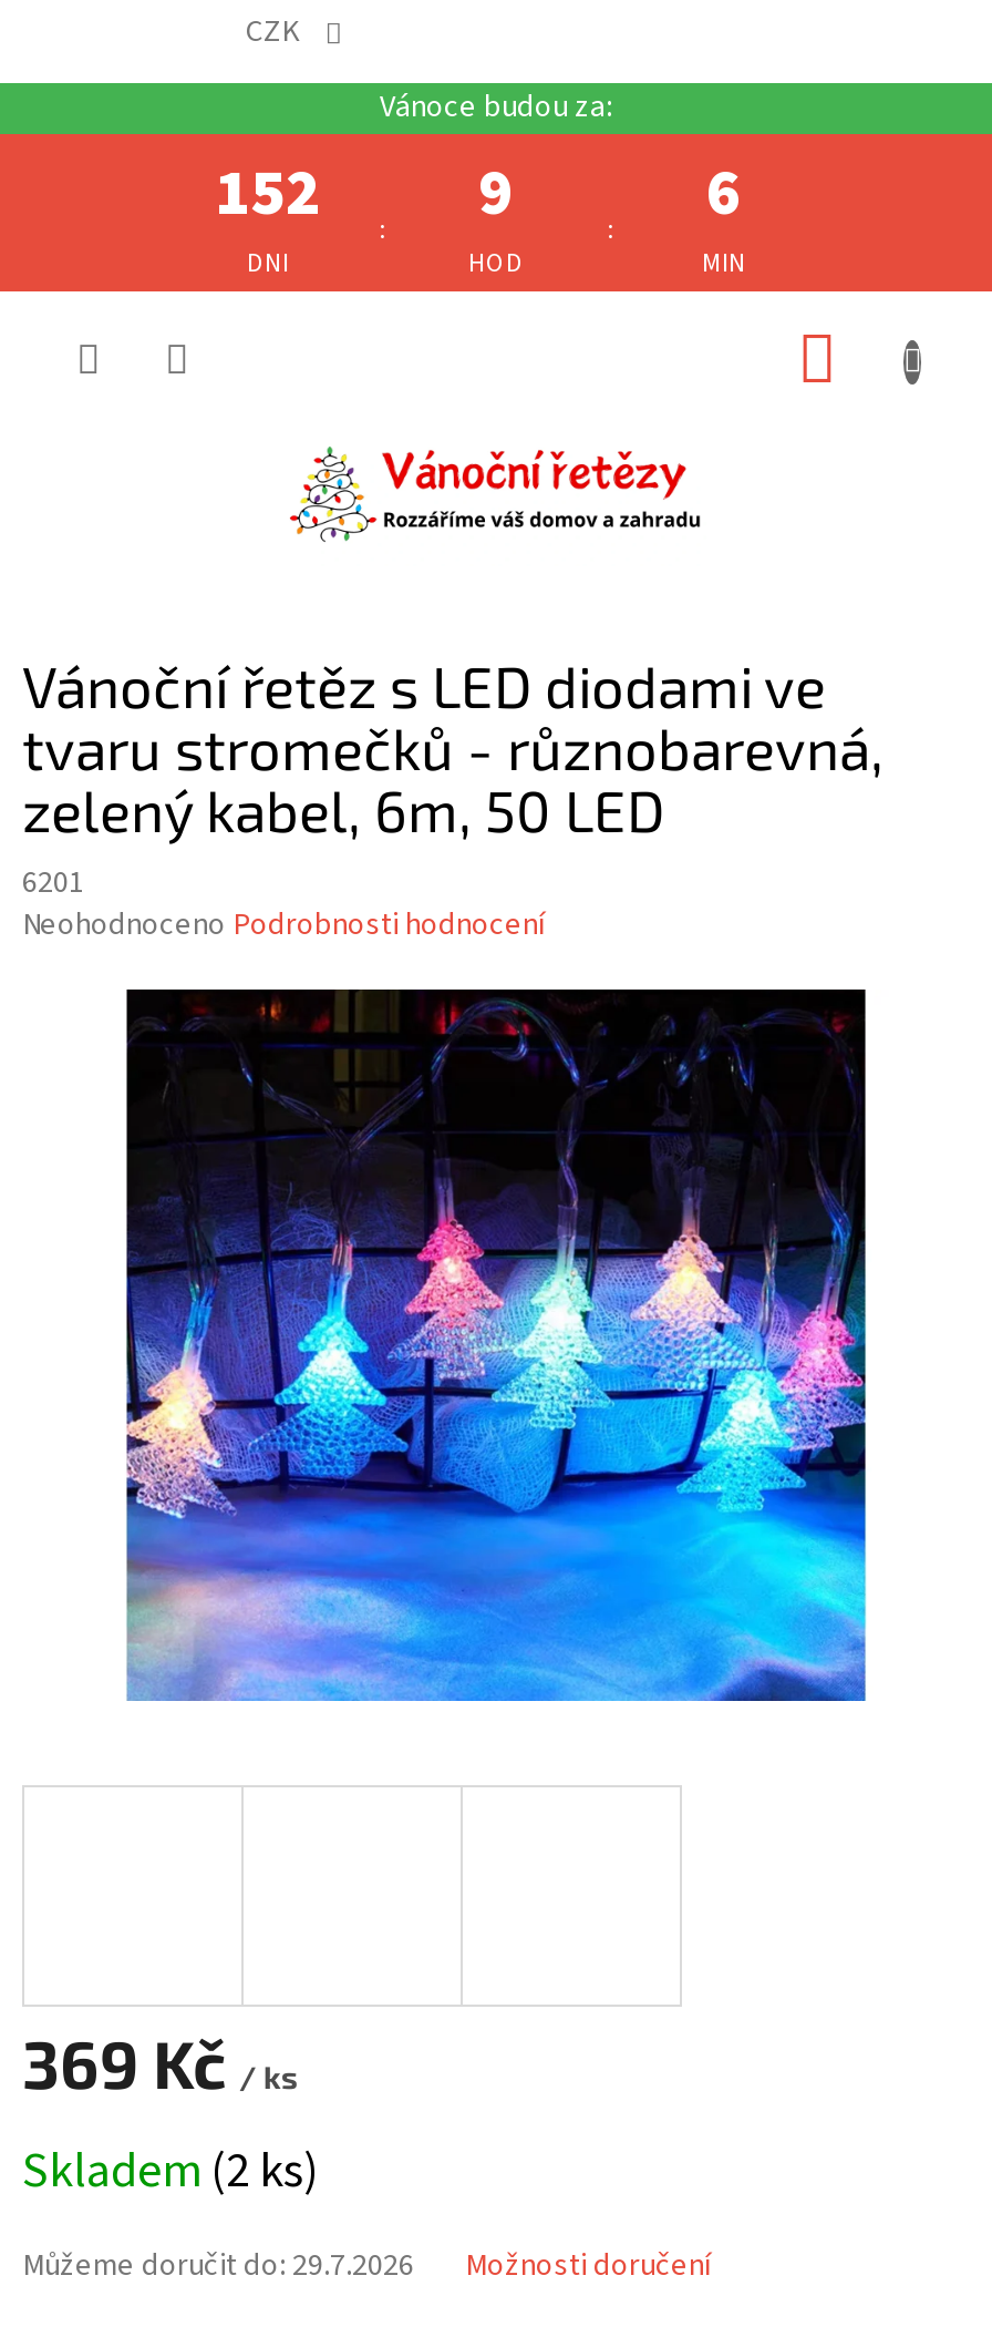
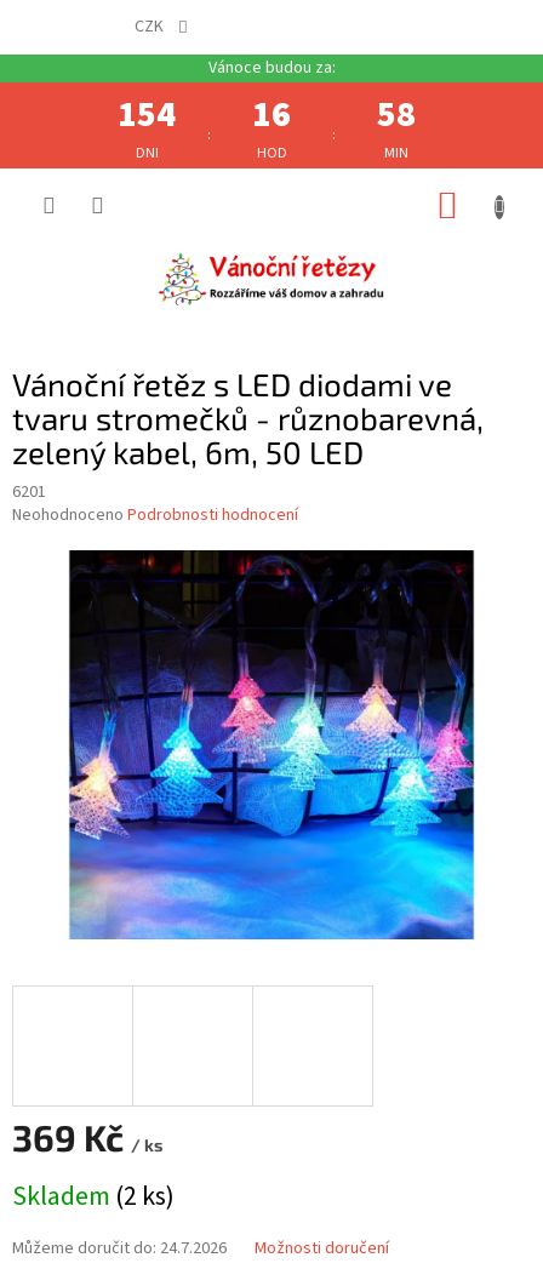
[215,147,321,240] 152 -> [118,90,176,141] 154
[478,147,514,240] 9 -> [252,90,291,141] 16
[706,147,742,240] 6 -> [377,90,416,141] 58
[22,2245,414,2289] Můžeme doručit do: 29.7.2026 -> [12,1237,227,1261] Můžeme doručit do: 24.7.2026

